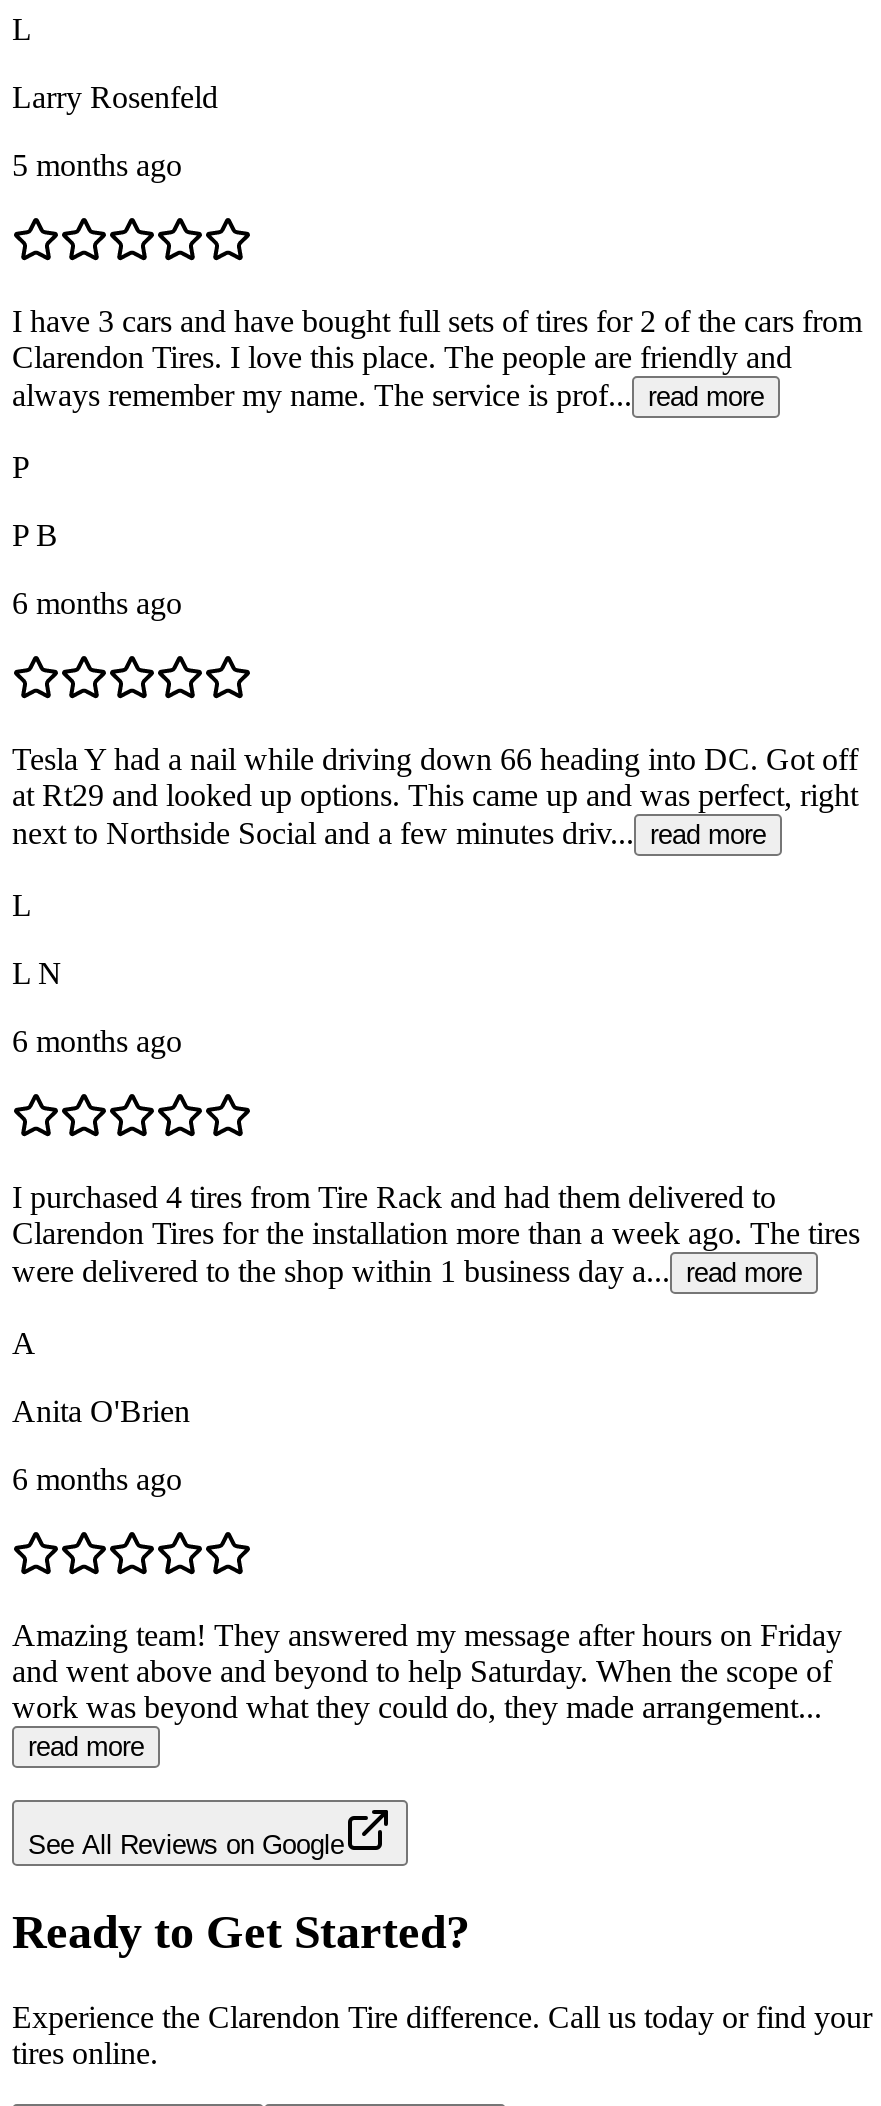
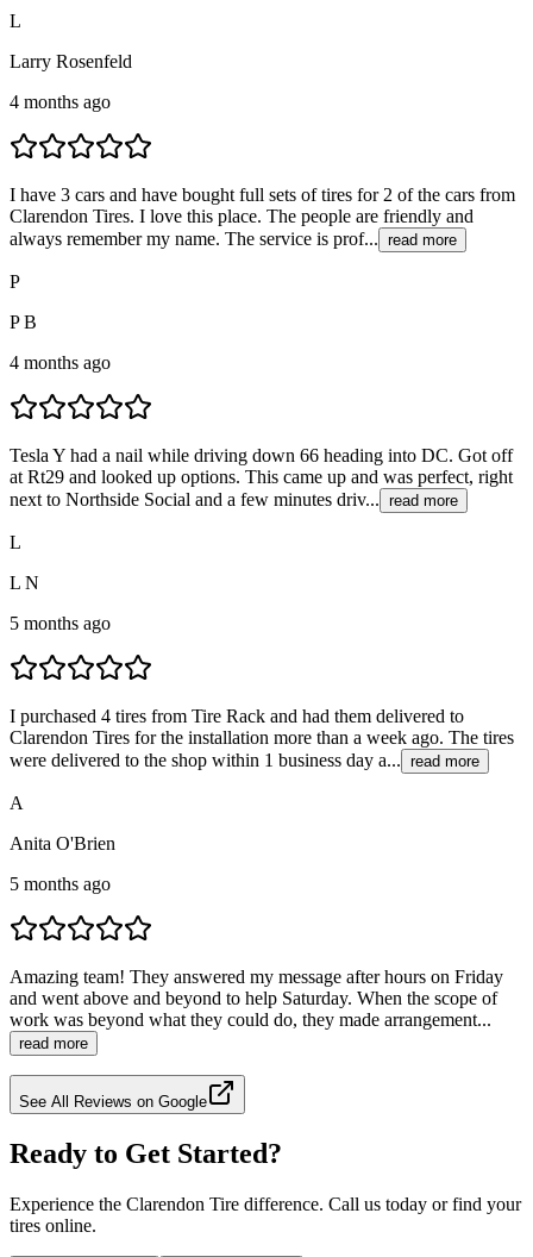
[12,148,182,182] 5 months ago -> [10,91,111,112] 4 months ago
[12,586,182,620] 6 months ago -> [10,352,111,372] 4 months ago
[12,1024,182,1058] 6 months ago -> [10,613,111,633] 5 months ago
[12,1462,182,1496] 6 months ago -> [10,873,111,894] 5 months ago

